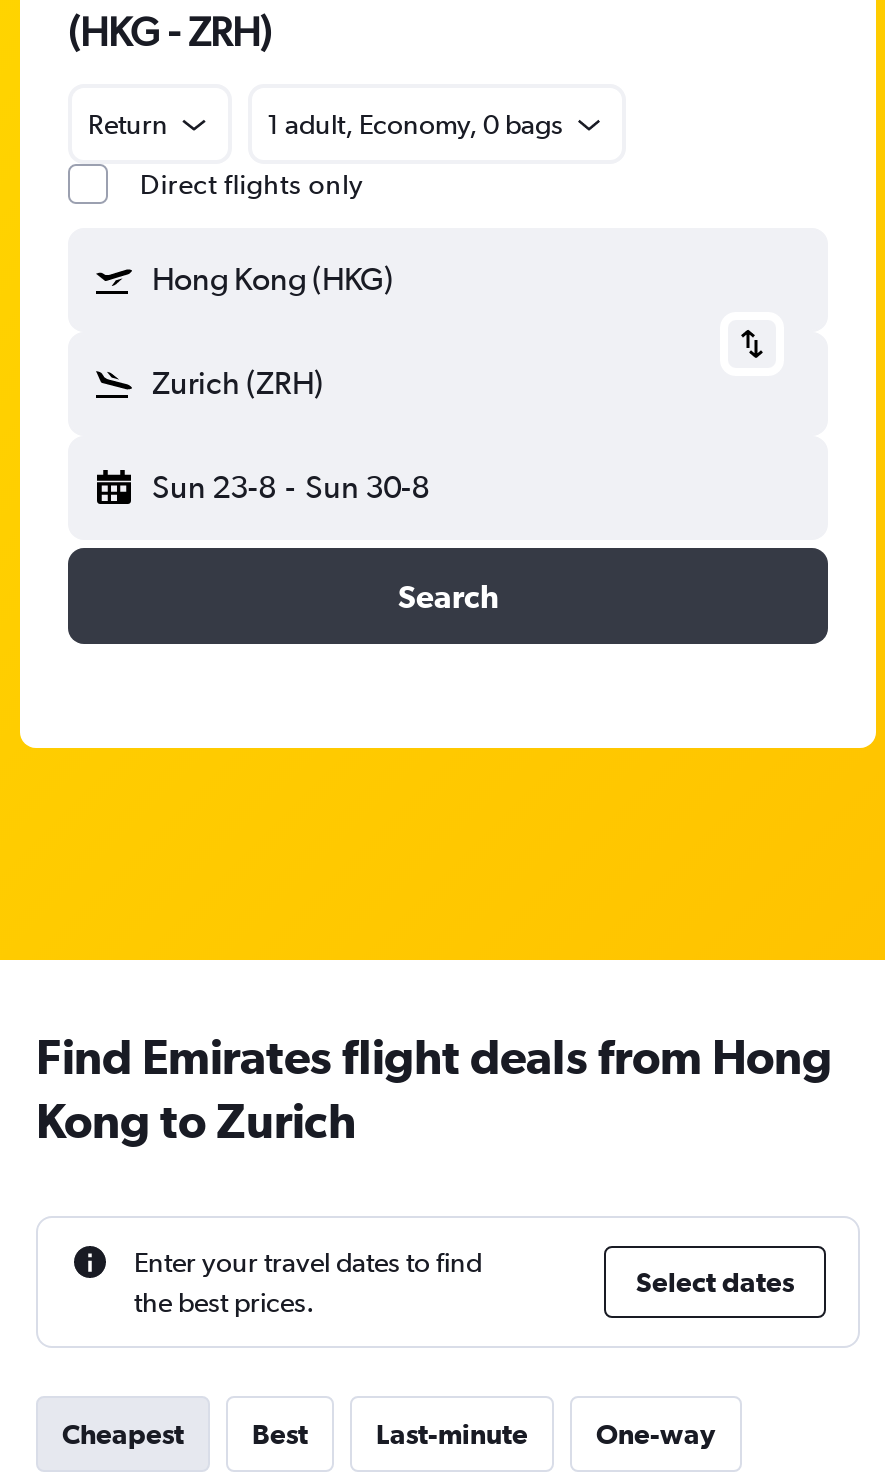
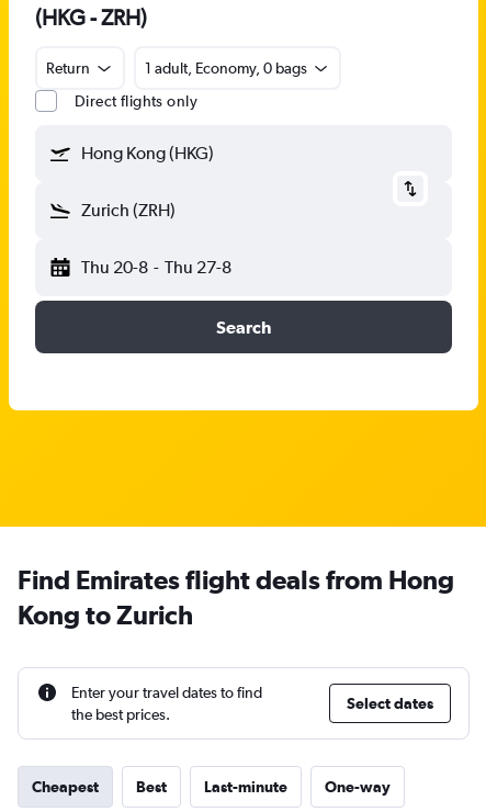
[152,468,429,506] Sun 23-8 - Sun 30-8 -> [81,257,231,278] Thu 20-8 - Thu 27-8

